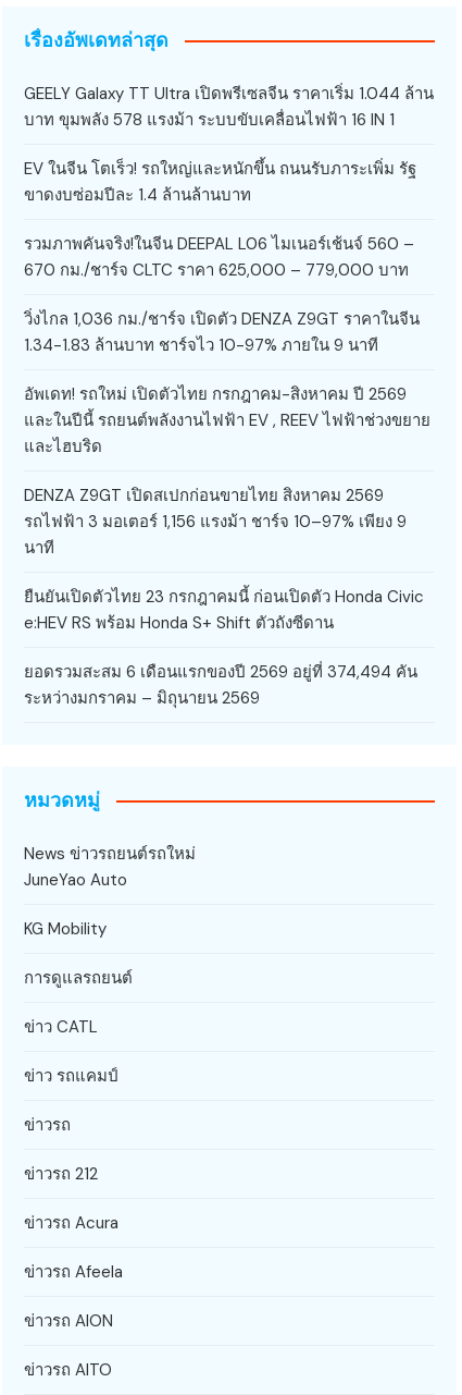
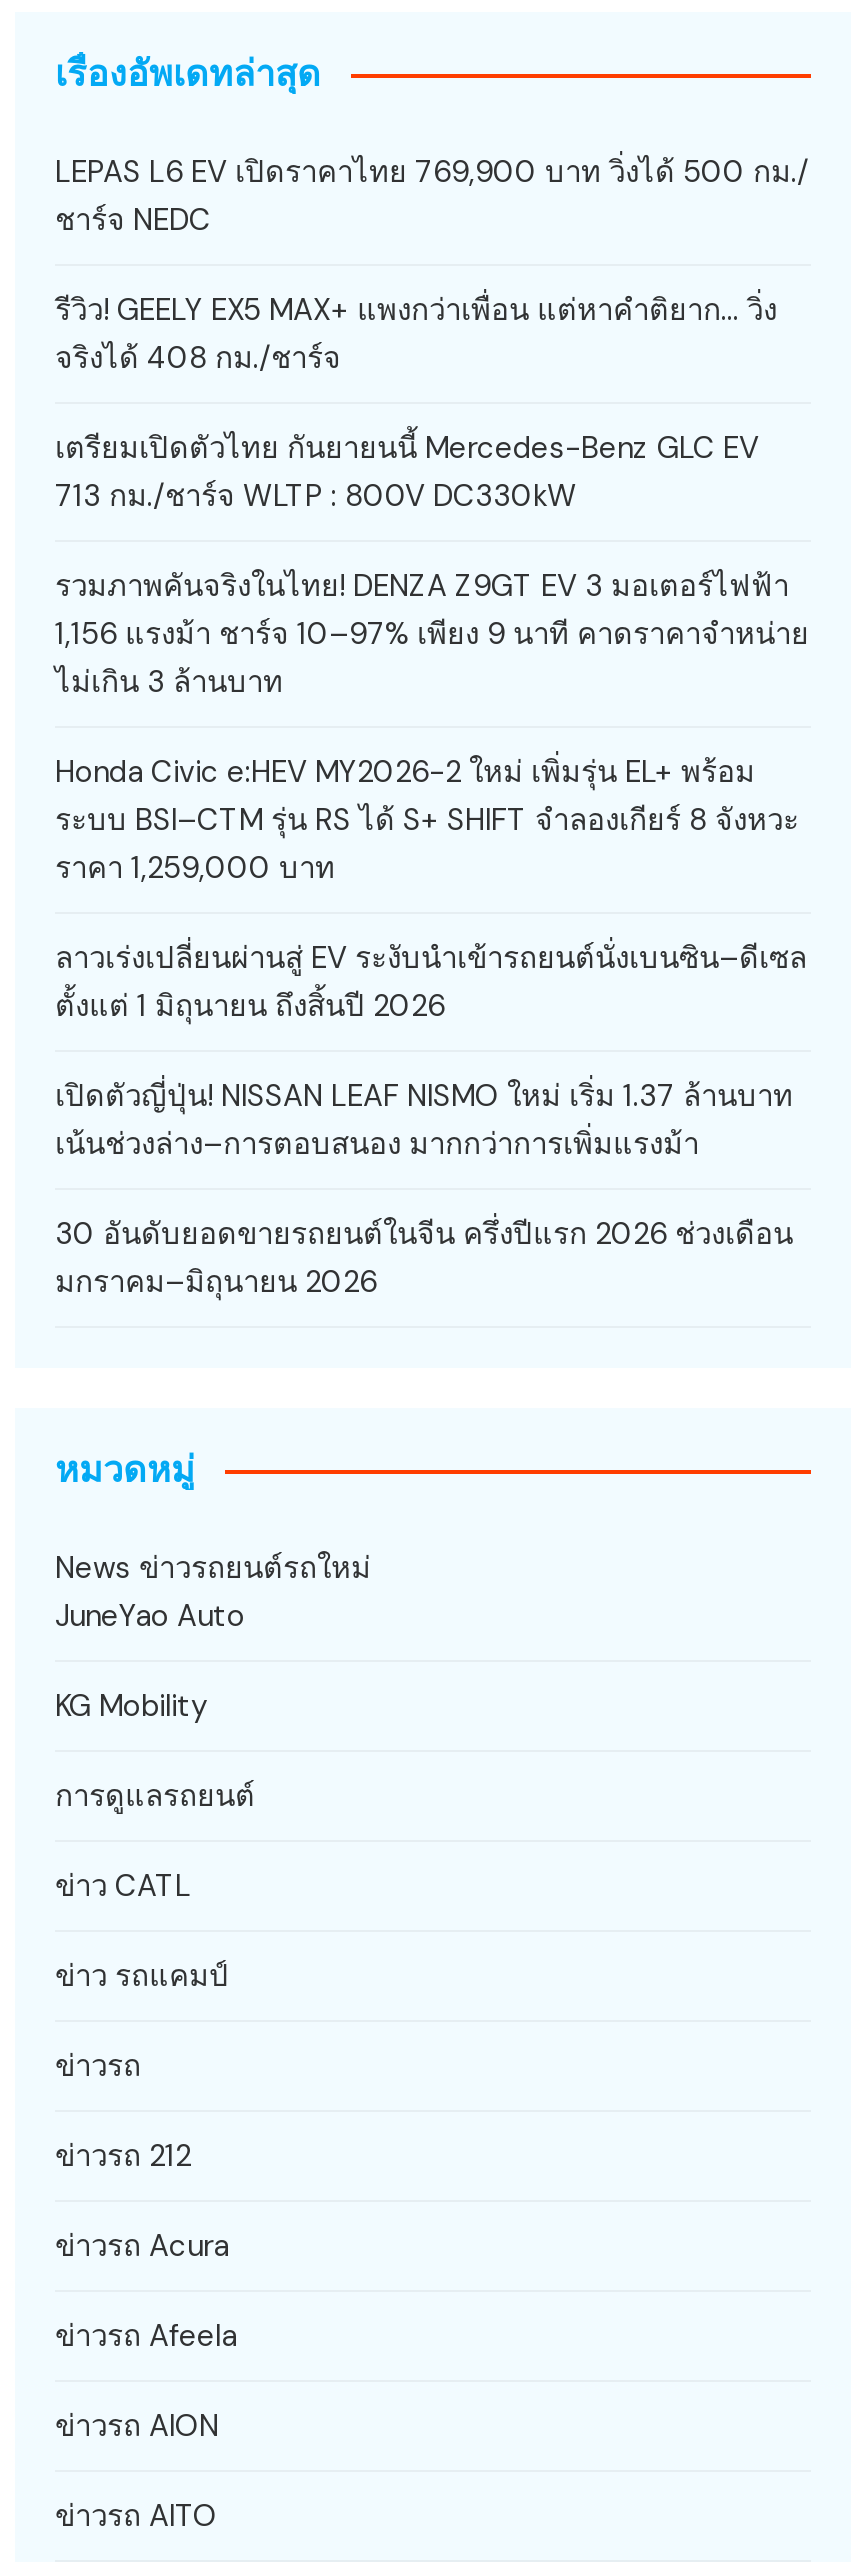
[24,83,434,131] GEELY Galaxy TT Ultra เปิดพรีเซลจีน ราคาเริ่ม 1.044 ล้าน | บาท ขุมพลัง 578 แรงม้า ระบบขับเคลื่อนไฟฟ้า 16 IN 1 -> [55,153,809,241] LEPAS L6 EV เปิดราคาไทย 769,900 บาท วิ่งได้ 500 กม./ | ชาร์จ NEDC
[24,158,416,206] EV ในจีน โตเร็ว! รถใหญ่และหนักขึ้น ถนนรับภาระเพิ่ม รัฐ | ขาดงบซ่อมปีละ 1.4 ล้านล้านบาท -> [55,291,777,379] รีวิว! GEELY EX5 MAX+ แพงกว่าเพื่อน แต่หาคำติยาก… วิ่ง | จริงได้ 408 กม./ชาร์จ
[24,233,414,281] รวมภาพคันจริง!ในจีน DEEPAL L06 ไมเนอร์เช้นจ์ 560 – | 670 กม./ชาร์จ CLTC ราคา 625,000 – 779,000 บาท -> [55,429,759,517] เตรียมเปิดตัวไทย กันยายนนี้ Mercedes-Benz GLC EV | 713 กม./ชาร์จ WLTP : 800V DC330kW
[24,309,420,357] วิ่งไกล 1,036 กม./ชาร์จ เปิดตัว DENZA Z9GT ราคาในจีน | 1.34-1.83 ล้านบาท ชาร์จไว 10-97% ภายใน 9 นาที -> [55,567,809,703] รวมภาพคันจริงในไทย! DENZA Z9GT EV 3 มอเตอร์ไฟฟ้า | 1,156 แรงม้า ชาร์จ 10–97% เพียง 9 นาที คาดราคาจำหน่าย | ไม่เกิน 3 ล้านบาท
[24,384,430,458] อัพเดท! รถใหม่ เปิดตัวไทย กรกฎาคม-สิงหาคม ปี 2569 | และในปีนี้ รถยนต์พลังงานไฟฟ้า EV , REEV ไฟฟ้าช่วงขยาย | และไฮบริด -> [55,753,799,889] Honda Civic e:HEV MY2026-2 ใหม่ เพิ่มรุ่น EL+ พร้อม | ระบบ BSI–CTM รุ่น RS ได้ S+ SHIFT จำลองเกียร์ 8 จังหวะ | ราคา 1,259,000 บาท
[24,485,407,559] DENZA Z9GT เปิดสเปกก่อนขายไทย สิงหาคม 2569 | รถไฟฟ้า 3 มอเตอร์ 1,156 แรงม้า ชาร์จ 10–97% เพียง 9 | นาที -> [55,939,807,1027] ลาวเร่งเปลี่ยนผ่านสู่ EV ระงับนำเข้ารถยนต์นั่งเบนซิน–ดีเซล | ตั้งแต่ 1 มิถุนายน ถึงสิ้นปี 2026
[24,586,424,634] ยืนยันเปิดตัวไทย 23 กรกฎาคมนี้ ก่อนเปิดตัว Honda Civic | e:HEV RS พร้อม Honda S+ Shift ตัวถังซีดาน -> [55,1077,793,1165] เปิดตัวญี่ปุ่น! NISSAN LEAF NISMO ใหม่ เริ่ม 1.37 ล้านบาท | เน้นช่วงล่าง–การตอบสนอง มากกว่าการเพิ่มแรงม้า
[24,661,417,709] ยอดรวมสะสม 6 เดือนแรกของปี 2569 อยู่ที่ 374,494 คัน | ระหว่างมกราคม – มิถุนายน 2569 -> [55,1215,793,1303] 30 อันดับยอดขายรถยนต์ในจีน ครึ่งปีแรก 2026 ช่วงเดือน | มกราคม–มิถุนายน 2026

